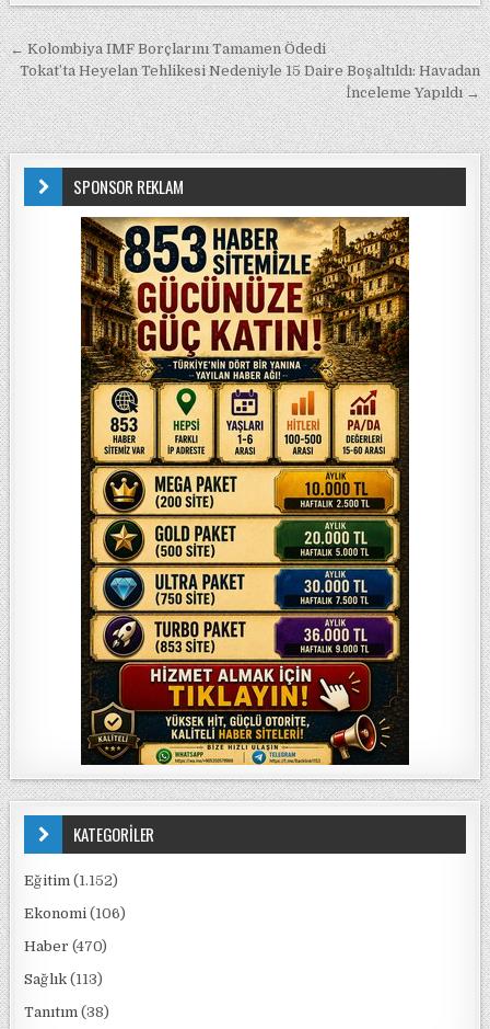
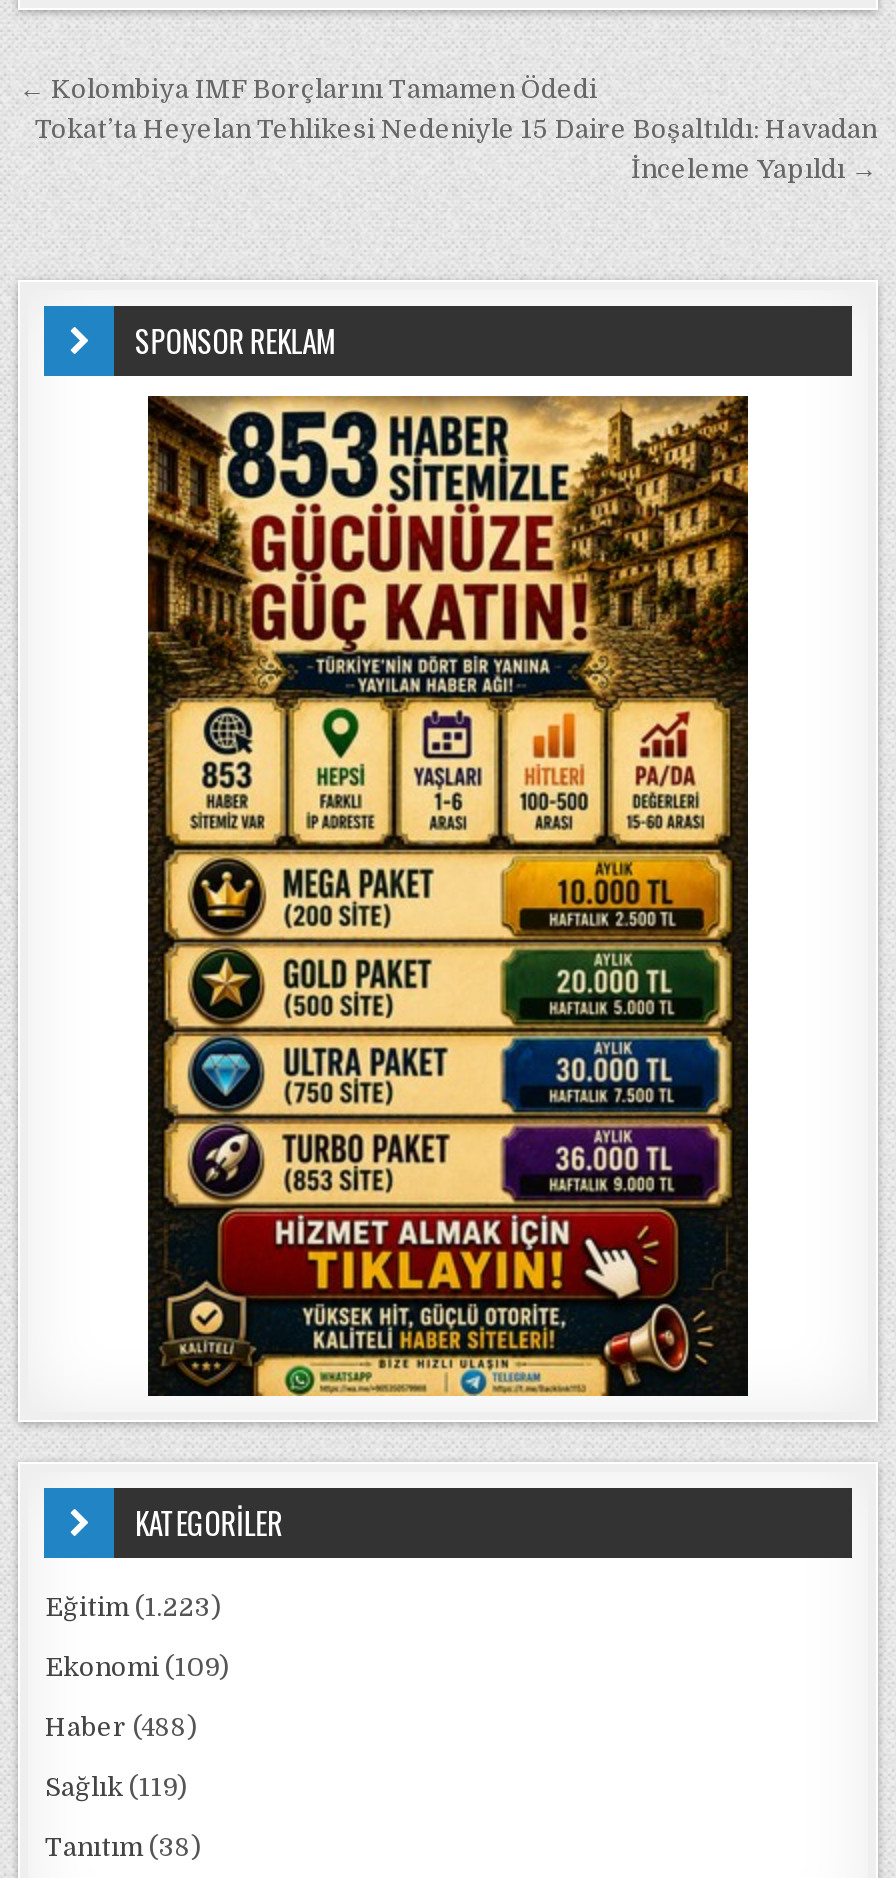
[25,872,119,889] Eğitim (1.152) -> [45,1592,221,1622] Eğitim (1.223)
[25,905,126,922] Ekonomi (106) -> [45,1652,229,1682] Ekonomi (109)
[25,938,108,954] Haber (470) -> [45,1712,197,1742] Haber (488)
[25,971,103,987] Sağlık (113) -> [45,1772,187,1802] Sağlık (119)

